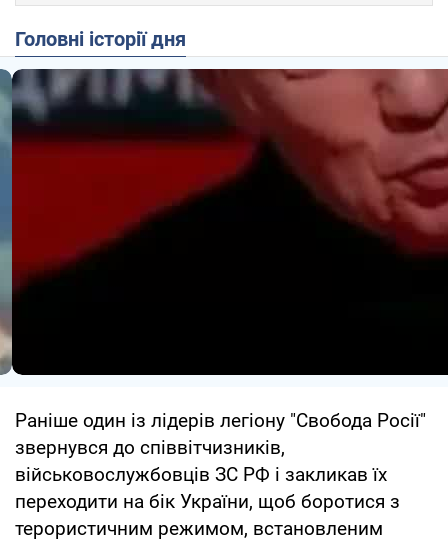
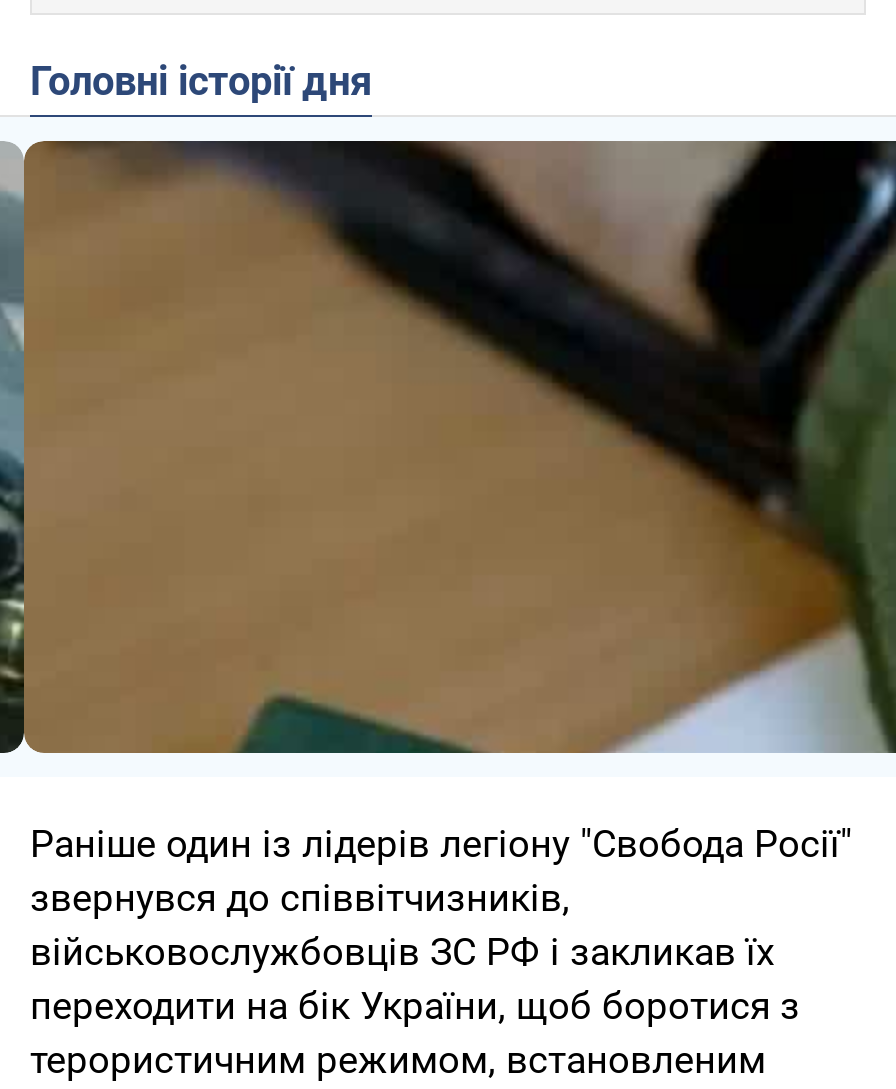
[3,68,445,376] [image] -> [6,139,890,755] [image]

